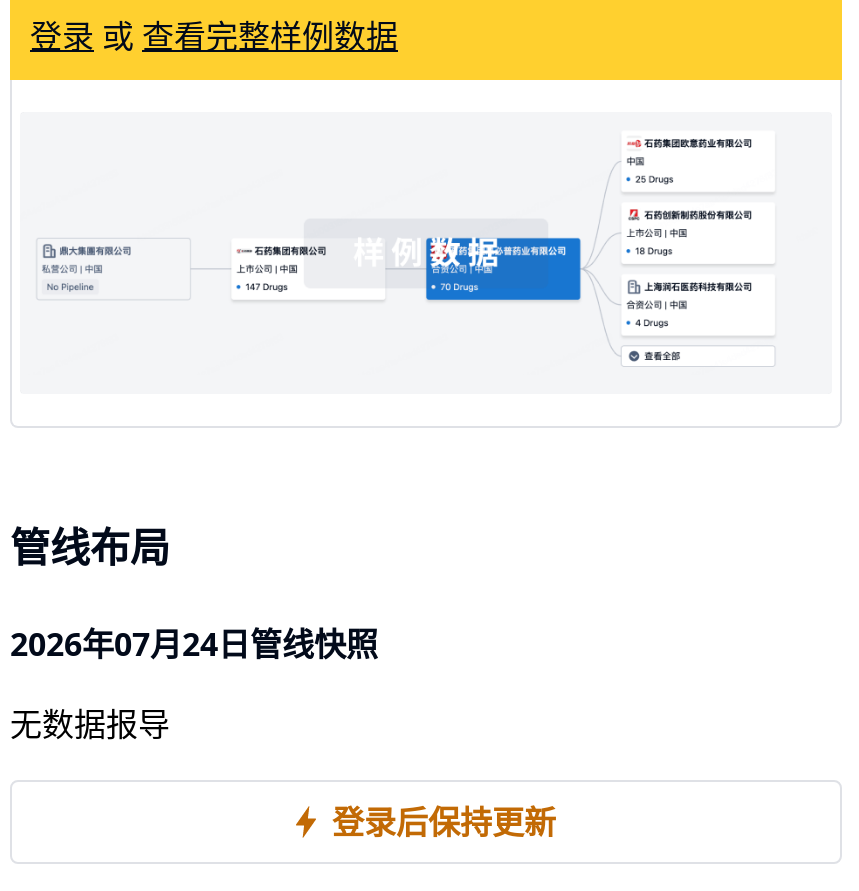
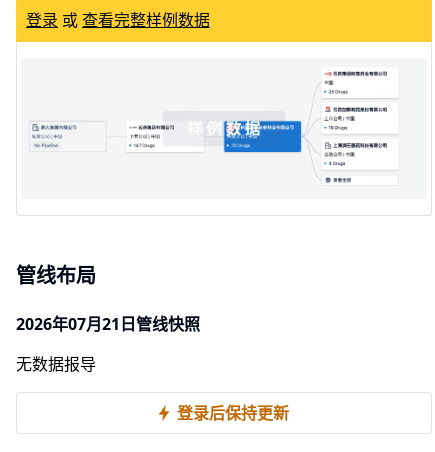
[10,622,378,666] 2026年07月24日管线快照 -> [16,313,200,335] 2026年07月21日管线快照

